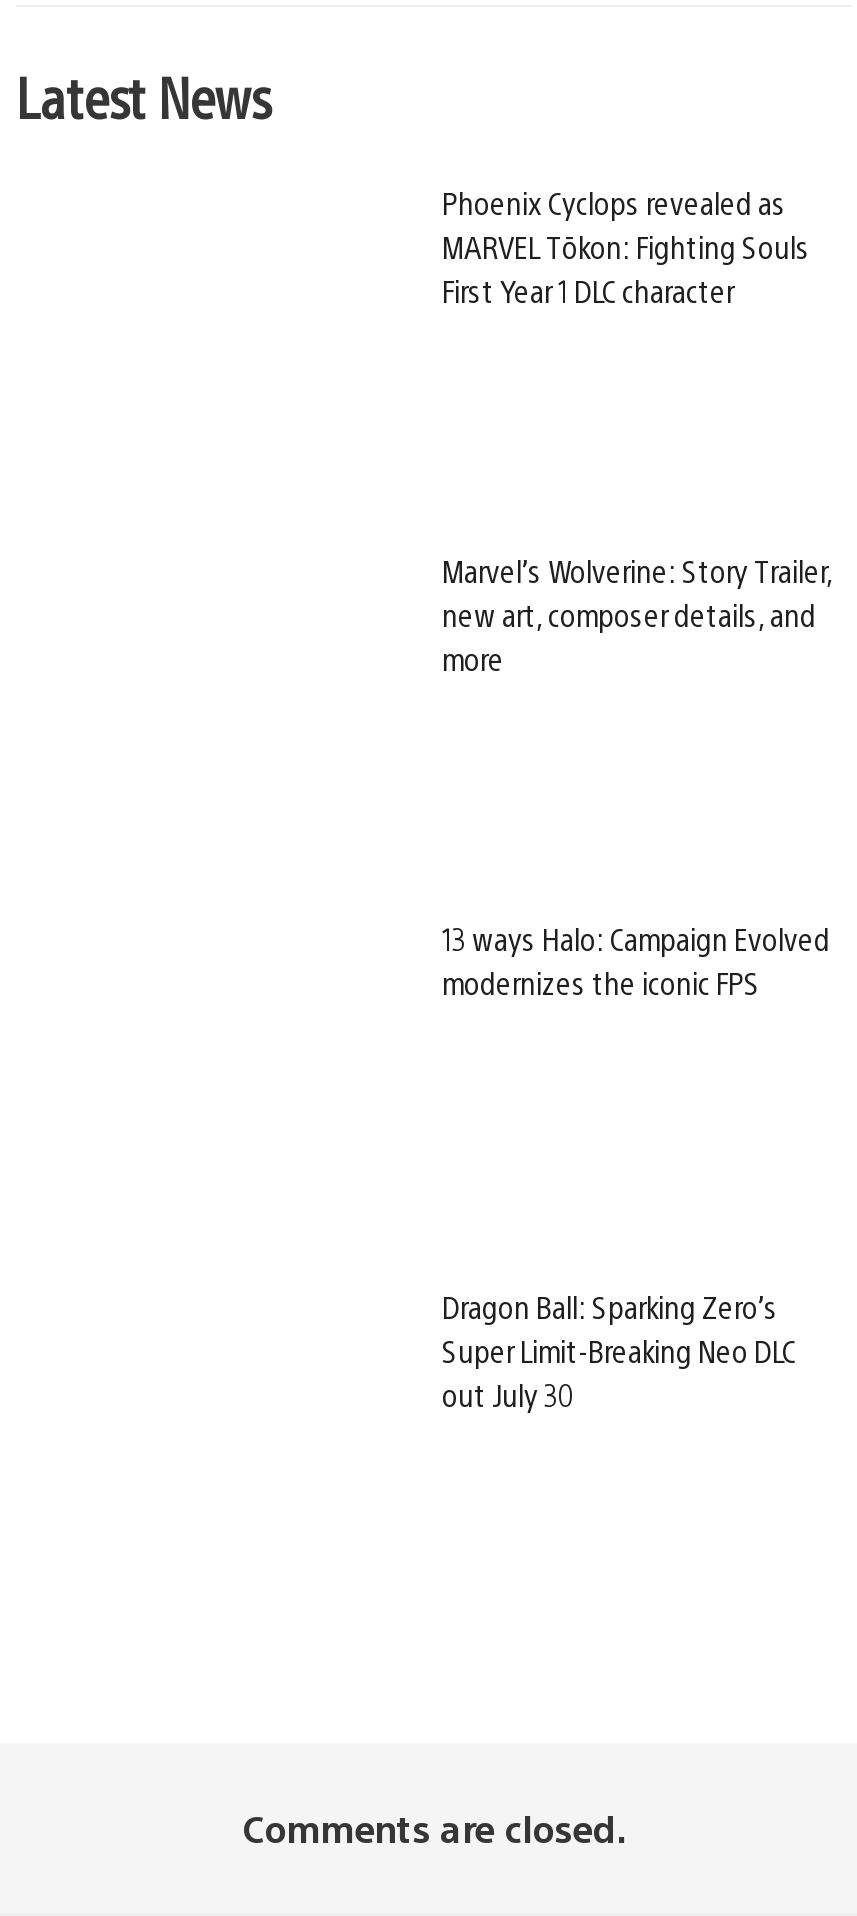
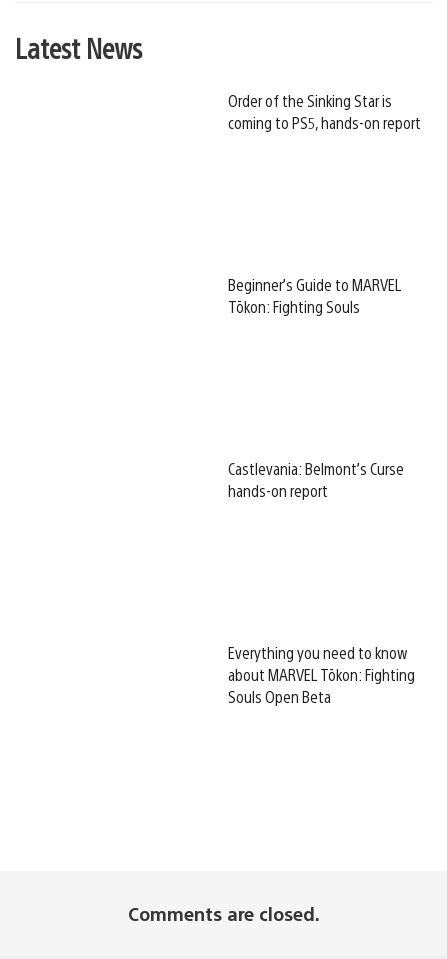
[442,181,810,311] Phoenix Cyclops revealed as | MARVEL Tōkon: Fighting Souls | First Year 1 DLC character -> [228,90,421,133] Order of the Sinking Star is | coming to PS5, hands-on report
[442,549,832,679] Marvel’s Wolverine: Story Trailer, | new art, composer details, and | more -> [228,274,401,317] Beginner’s Guide to MARVEL | Tōkon: Fighting Souls
[442,917,830,1003] 13 ways Halo: Campaign Evolved | modernizes the iconic FPS -> [228,458,404,501] Castlevania: Belmont’s Curse | hands-on report
[442,1285,796,1415] Dragon Ball: Sparking Zero’s | Super Limit-Breaking Neo DLC | out July 30 -> [228,642,415,707] Everything you need to know | about MARVEL Tōkon: Fighting | Souls Open Beta

